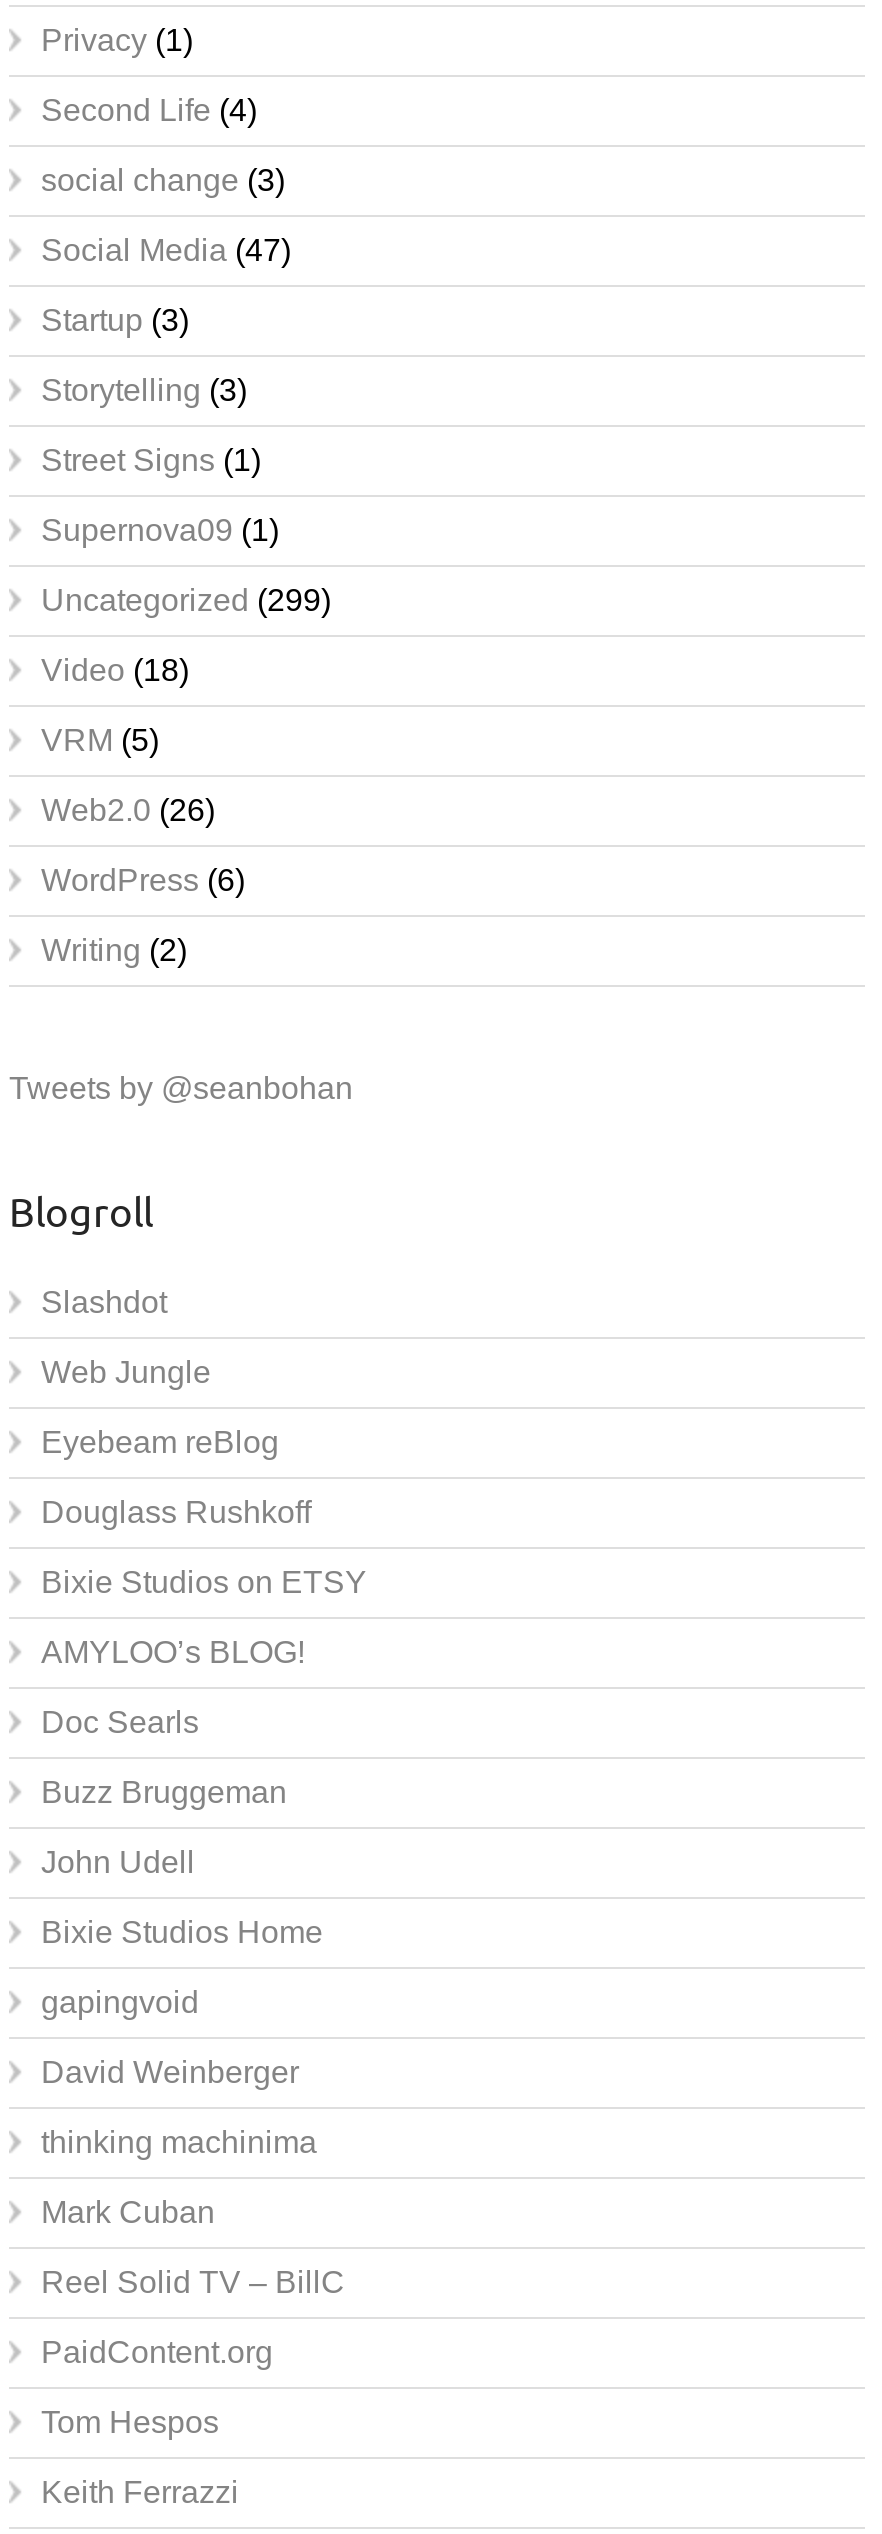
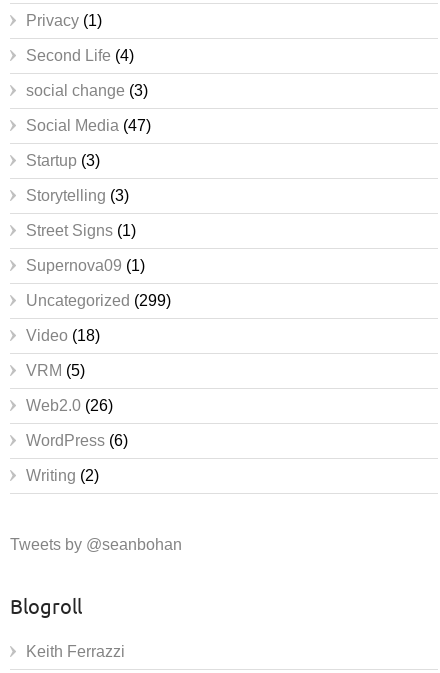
[41,1285,367,2439] Slashdot | Web Jungle | Eyebeam reBlog | Douglass Rushkoff | Bixie Studios on ETSY | AMYLOO’s BLOG! | Doc Searls | Buzz Bruggeman | John Udell | Bixie Studios Home | gapingvoid | David Weinberger | thinking machinima | Mark Cuban | Reel Solid TV – BillC | PaidContent.org | Tom Hespos -> none

